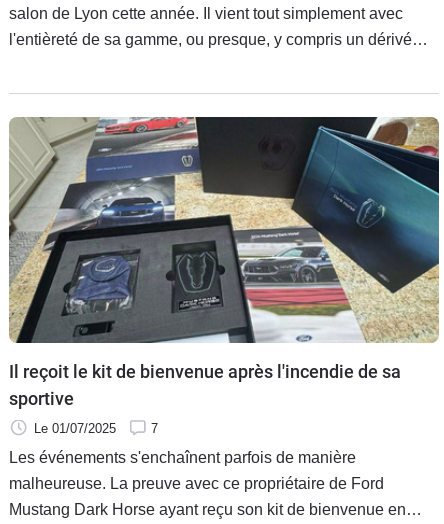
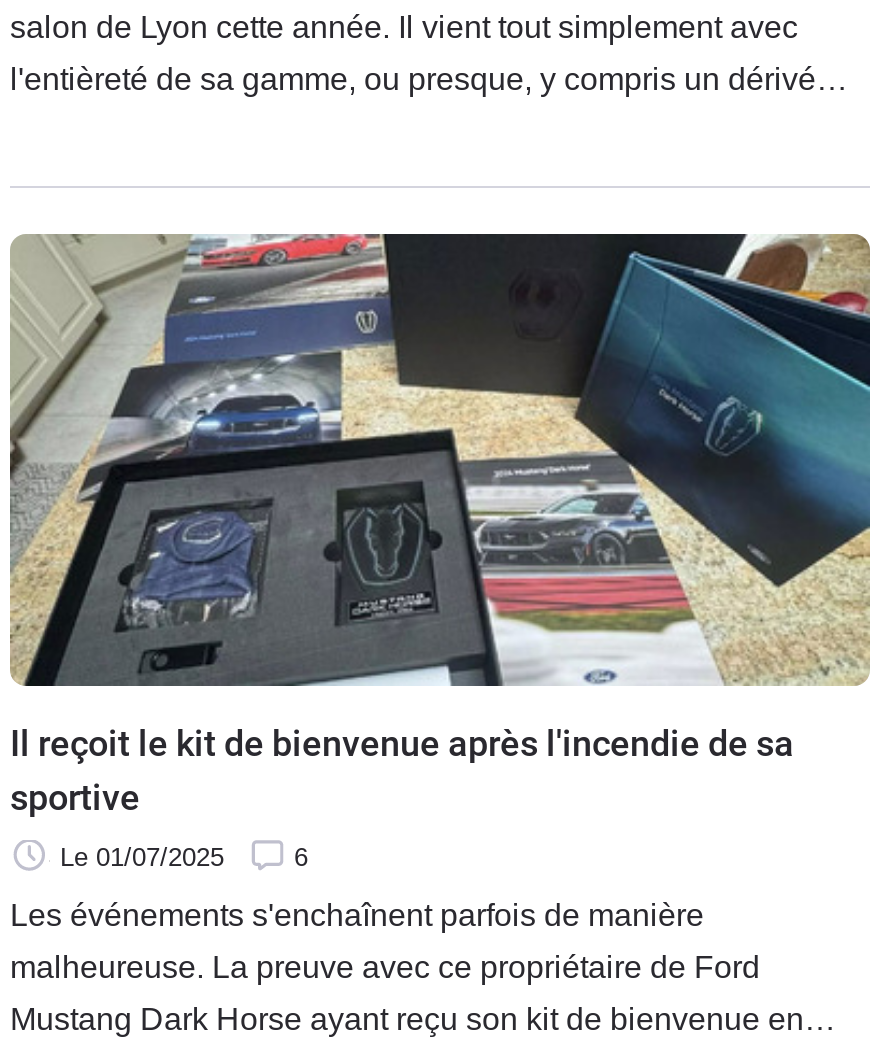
[151,421,158,436] 7 -> [294,842,308,872] 6

